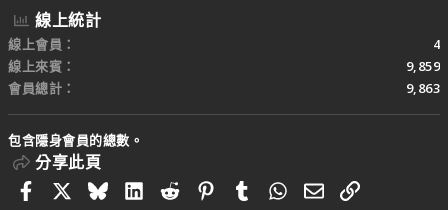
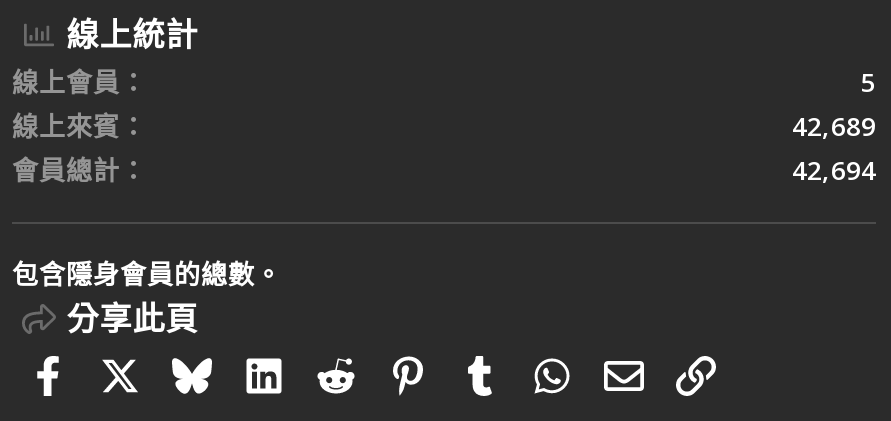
[432,35,440,53] 4 -> [861,64,876,100] 5
[405,57,440,75] 9,859 -> [792,108,876,144] 42,689
[405,79,440,97] 9,863 -> [792,152,876,188] 42,694

